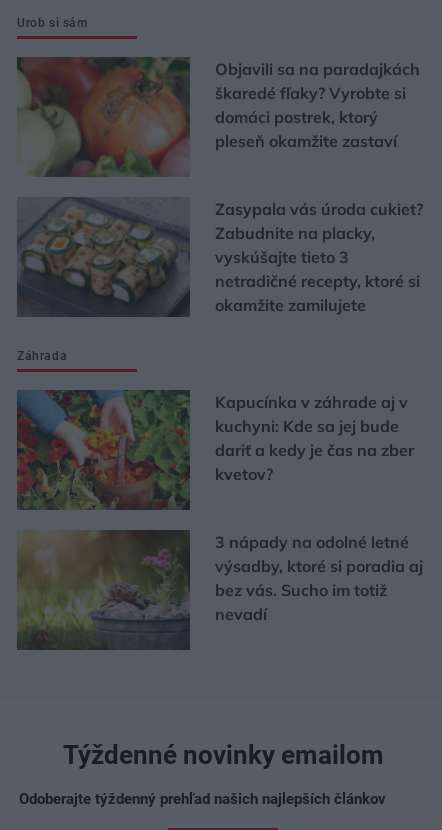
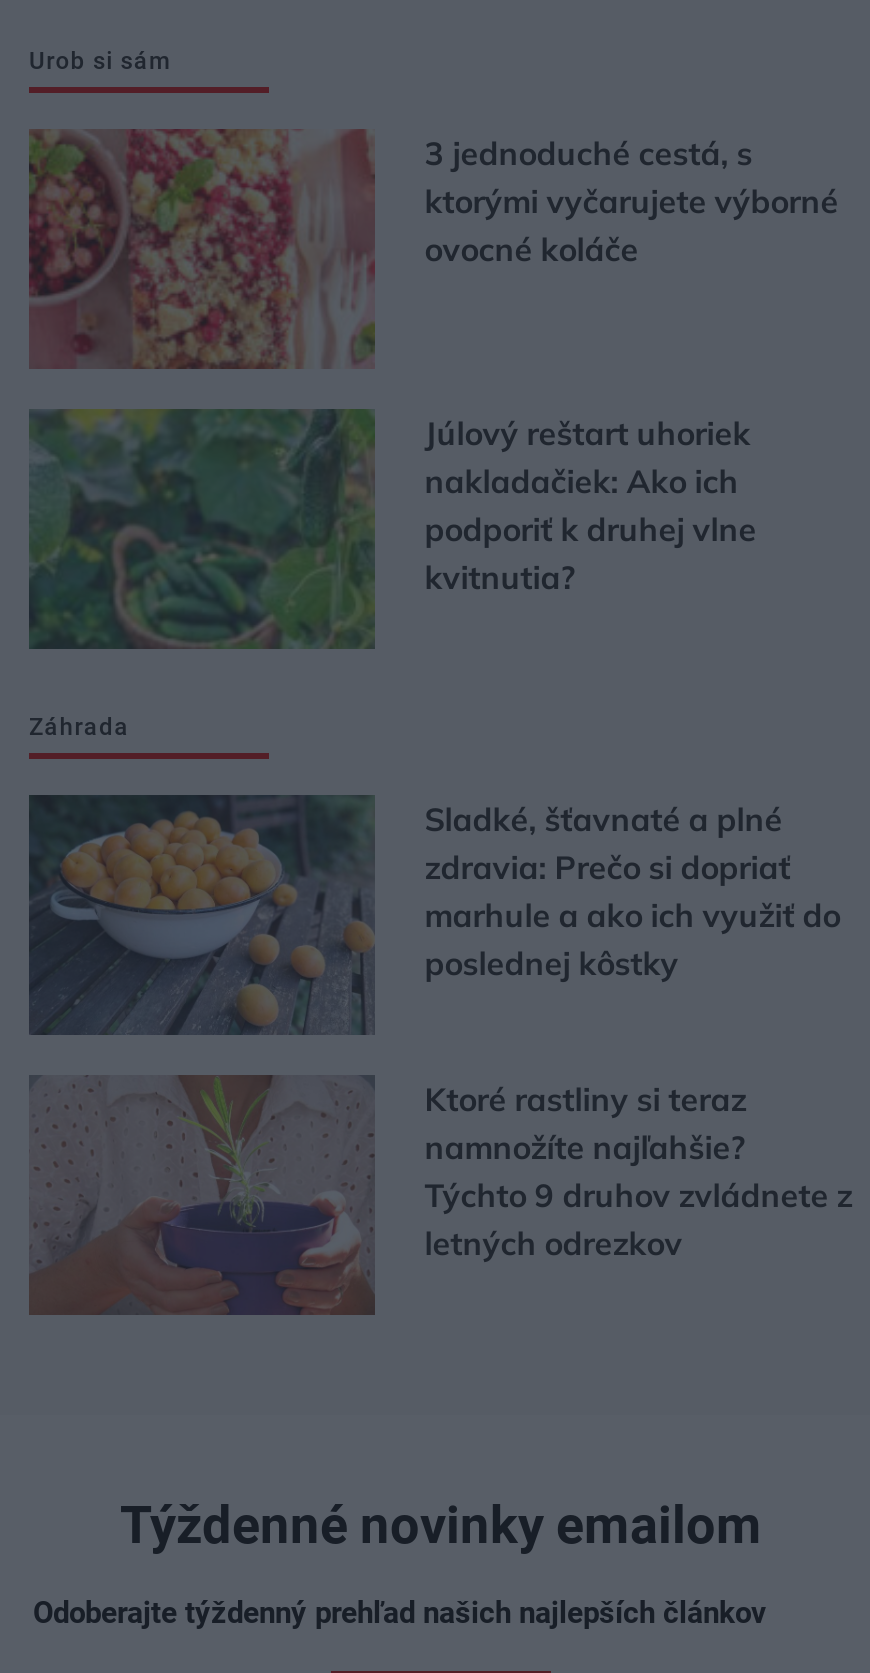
[16,56,420,178] [image] | Objavili sa na paradajkách | škaredé fľaky? Vyrobte si | domáci postrek, ktorý | pleseň okamžite zastaví -> [27,127,839,369] [image] | 3 jednoduché cestá, s | ktorými vyčarujete výborné | ovocné koláče
[17,197,423,317] [image] | Zasypala vás úroda cukiet? | Zabudnite na placky, | vyskúšajte tieto 3 | netradičné recepty, ktoré si | okamžite zamilujete -> [29,409,757,649] [image] | Júlový reštart uhoriek | nakladačiek: Ako ich | podporiť k druhej vlne | kvitnutia?
[16,390,414,511] [image] | Kapucínka v záhrade aj v | kuchyni: Kde sa jej bude | dariť a kedy je čas na zber | kvetov? -> [27,793,841,1035] [image] | Sladké, šťavnaté a plné | zdravia: Prečo si dopriať | marhule a ako ich využiť do | poslednej kôstky
[17,530,423,650] [image] | 3 nápady na odolné letné | výsadby, ktoré si poradia aj | bez vás. Sucho im totiž | nevadí -> [29,1075,853,1315] [image] | Ktoré rastliny si teraz | namnožíte najľahšie? | Týchto 9 druhov zvládnete z | letných odrezkov

